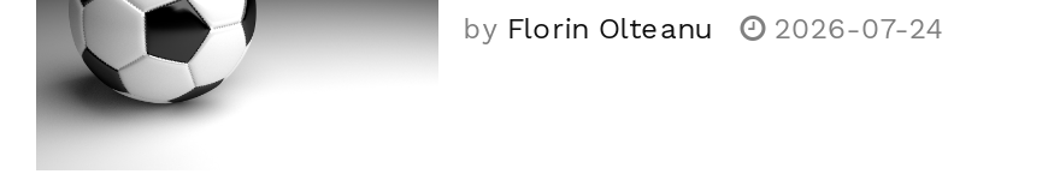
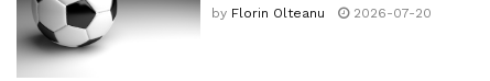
[463,11,942,44] by Florin Olteanu 2026-07-24 -> [212,5,432,20] by Florin Olteanu 2026-07-20

